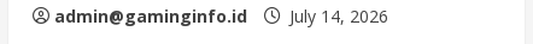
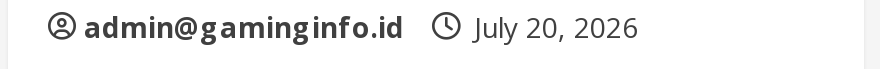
[54,5,388,27] admin@gaminginfo.id July 14, 2026 -> [84,8,638,46] admin@gaminginfo.id July 20, 2026

